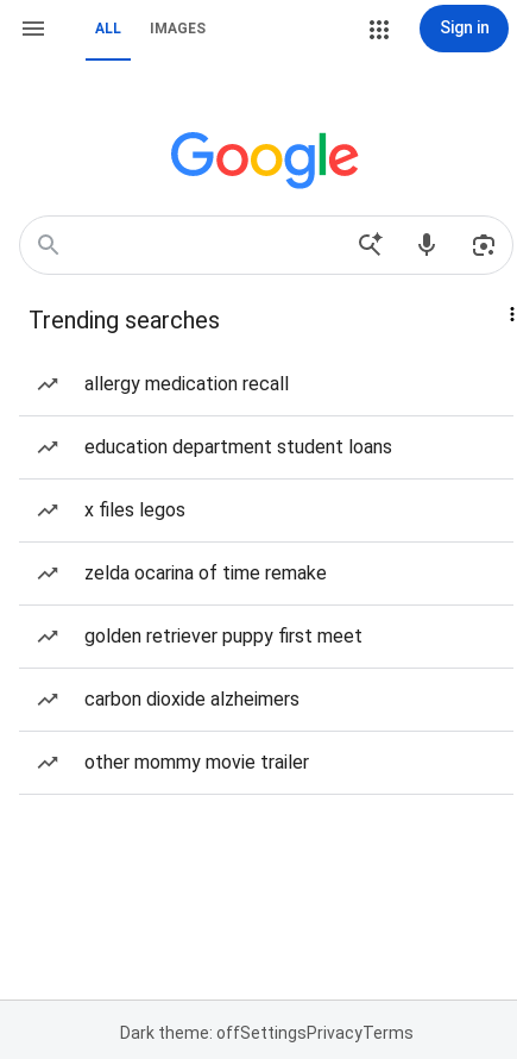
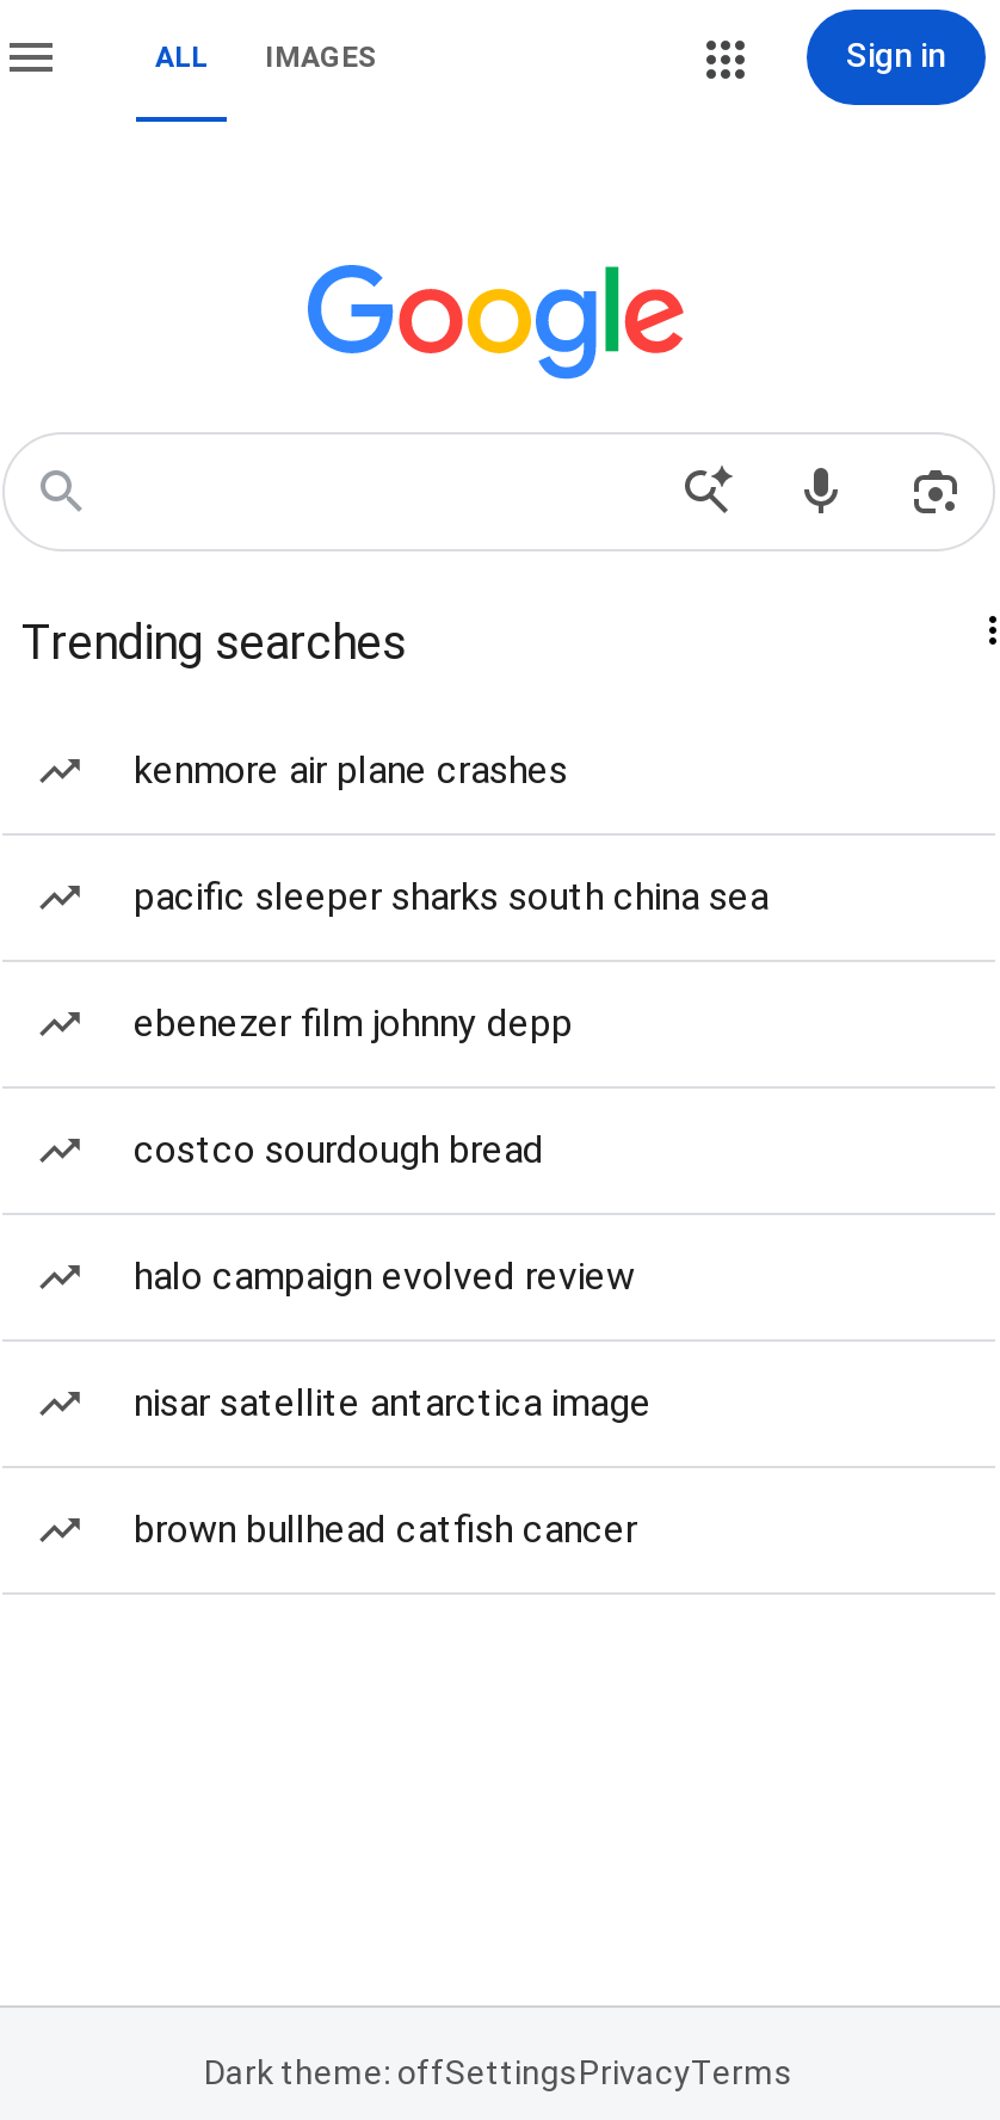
[84,372,289,395] allergy medication recall -> [134,747,568,793] kenmore air plane crashes
[84,435,392,458] education department student loans -> [134,874,768,919] pacific sleeper sharks south china sea
[84,499,185,521] x files legos -> [134,1000,573,1046] ebenezer film johnny depp
[84,562,327,584] zelda ocarina of time remake -> [134,1127,544,1172] costco sourdough bread
[84,625,362,647] golden retriever puppy first meet -> [134,1253,635,1299] halo campaign evolved review
[84,688,300,710] carbon dioxide alzheimers -> [134,1380,652,1425] nisar satellite antarctica image
[84,751,309,773] other mommy movie trailer -> [134,1506,637,1552] brown bullhead catfish cancer

